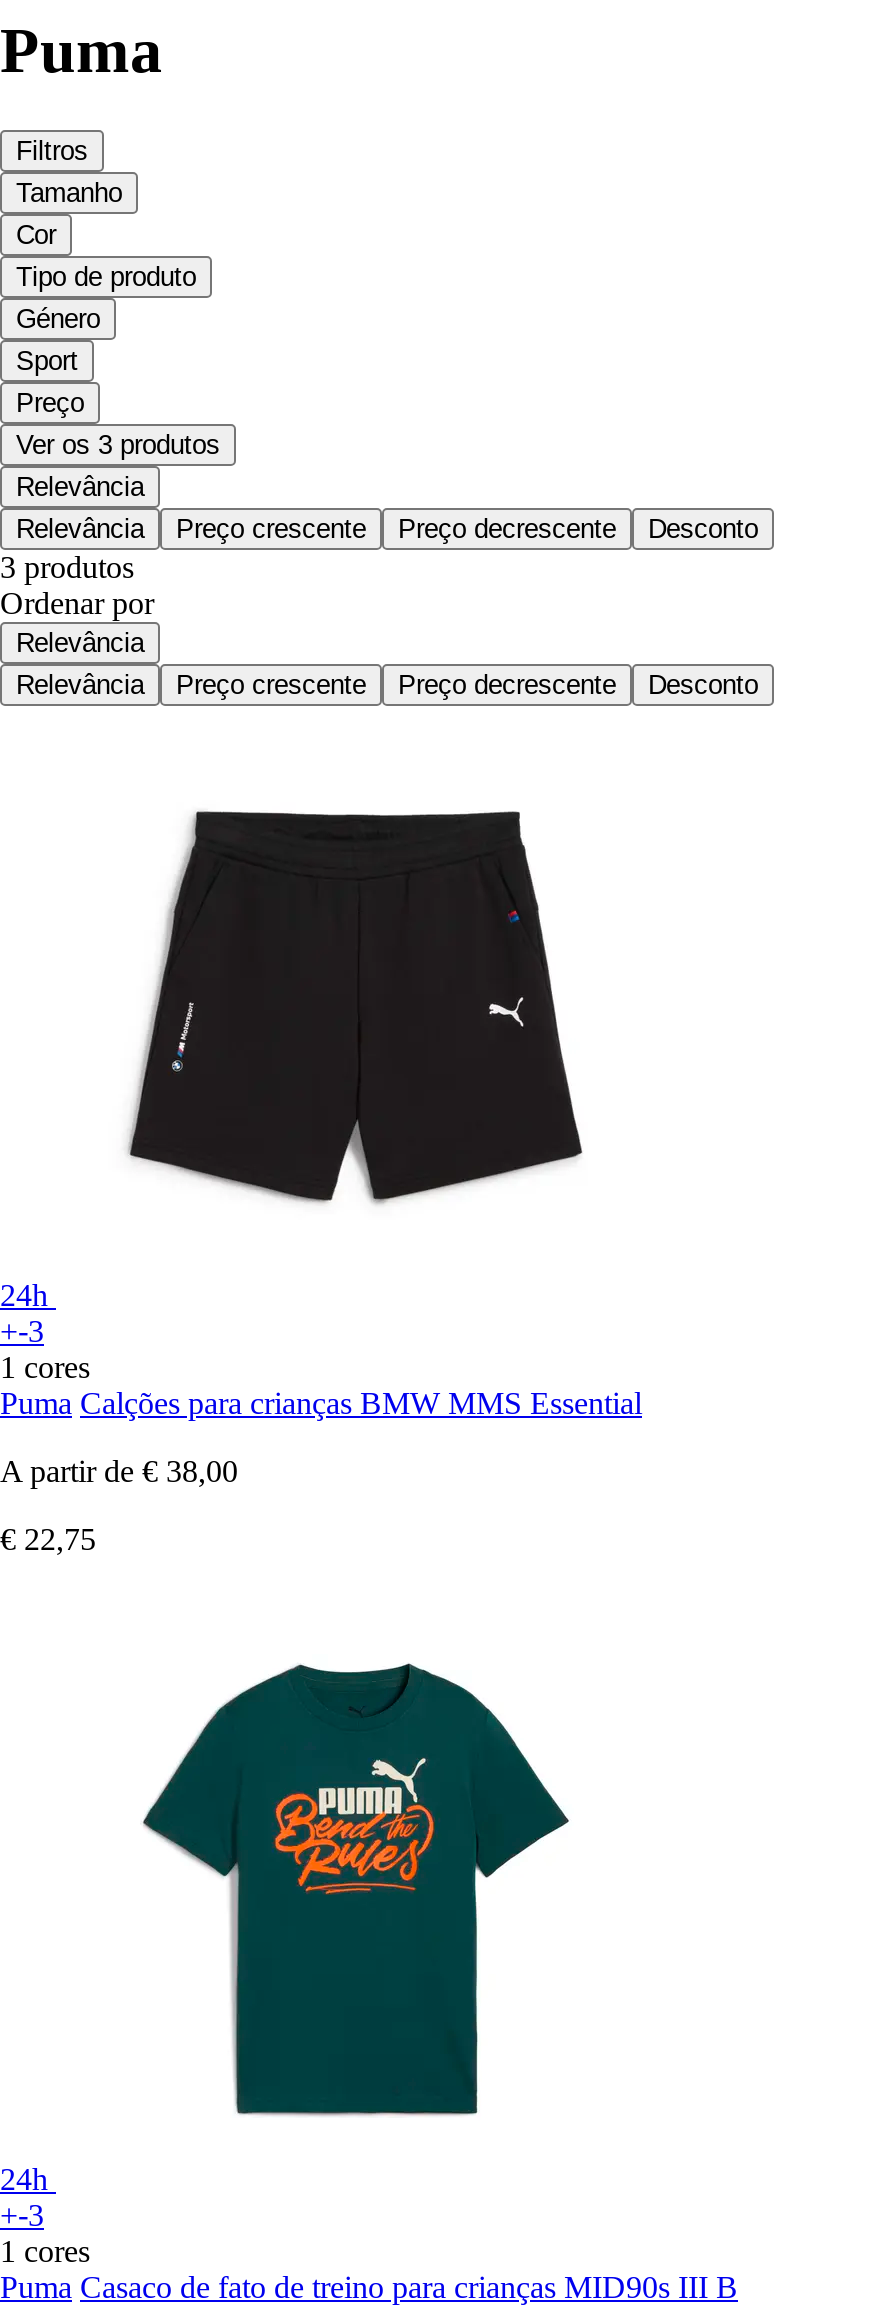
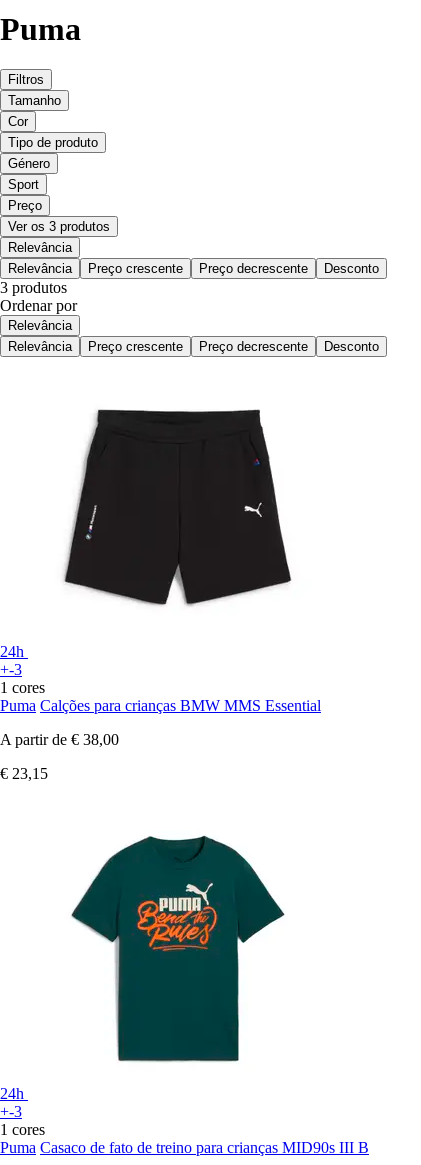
[0,1523,96,1557] € 22,75 -> [0,765,48,782] € 23,15

